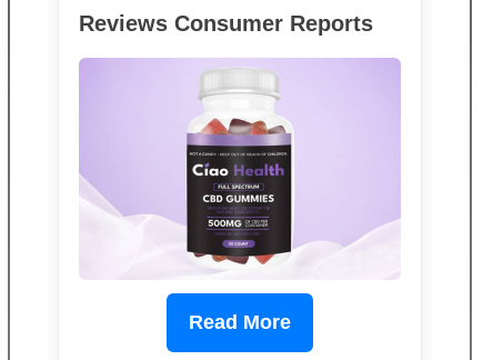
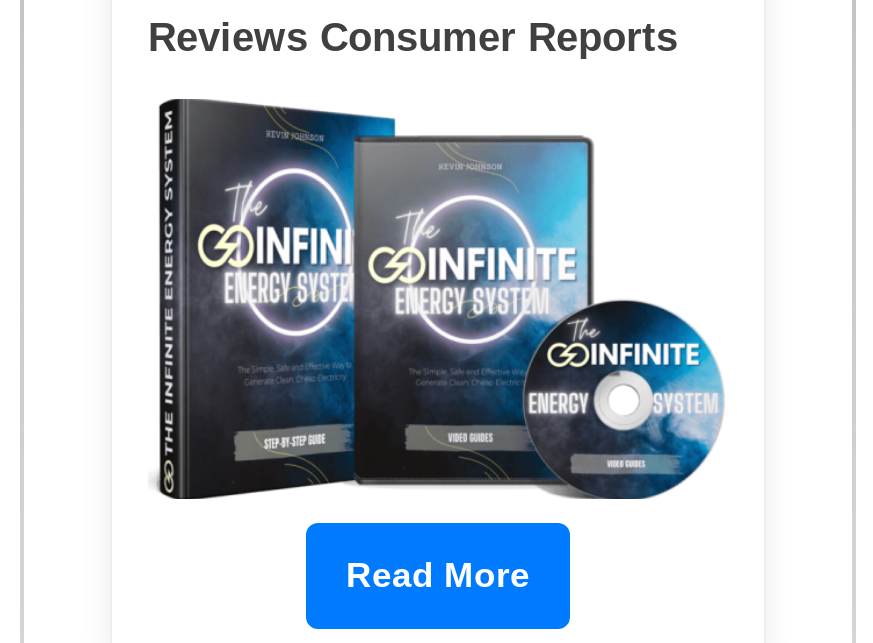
[79,58,401,280] [image] -> [150,98,726,502] [image]

